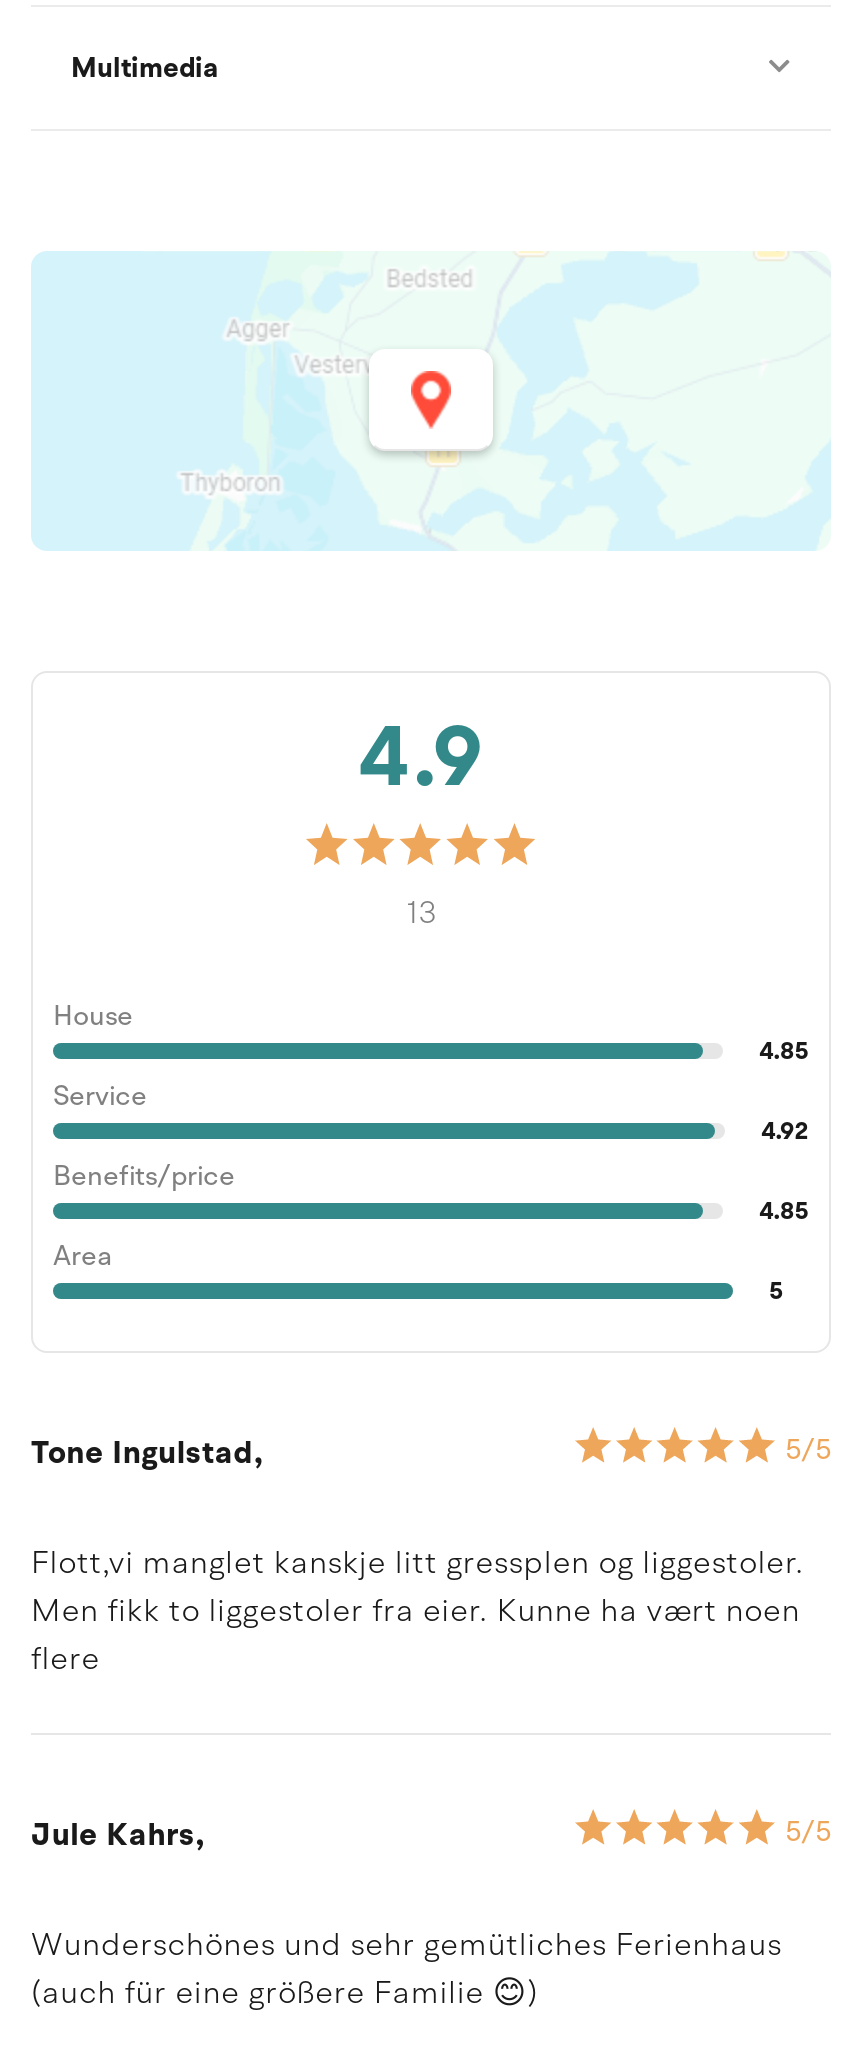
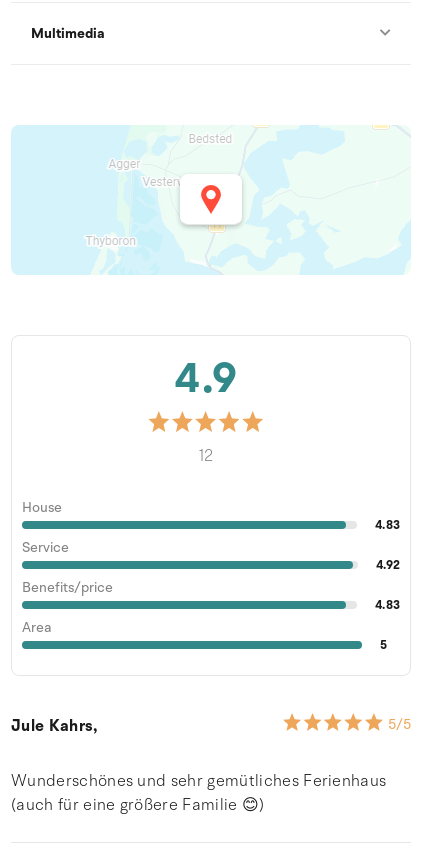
[405,890,437,934] 13 -> [198,445,214,467] 12
[759,1034,809,1066] 4.85 -> [375,517,400,533] 4.83
[759,1194,809,1226] 4.85 -> [375,597,400,613] 4.83
[31,1430,831,1680] Tone Ingulstad, | 5/5 | Flott,vi manglet kanskje litt gressplen og liggestoler. | Men fikk to liggestoler fra eier. Kunne ha vært noen | flere -> none

